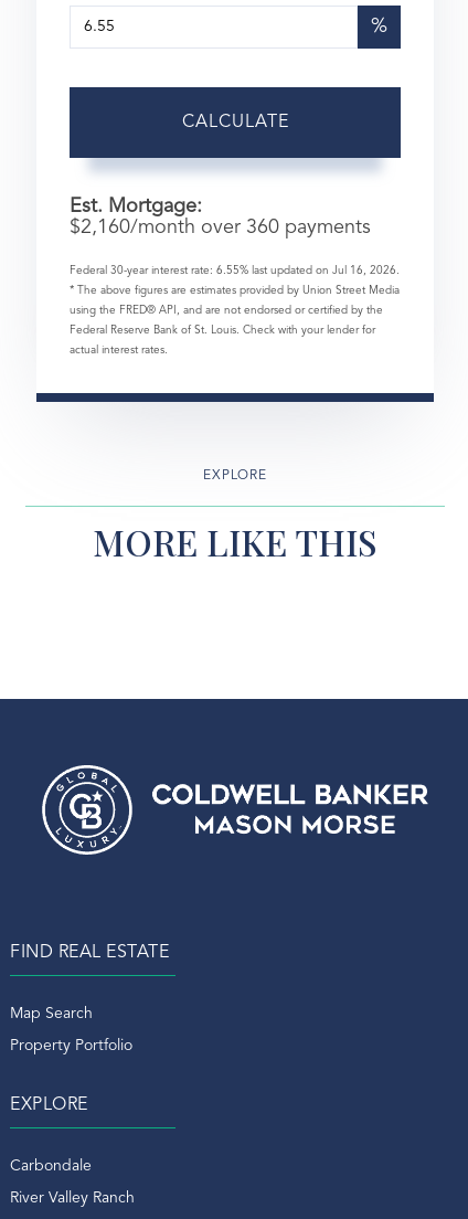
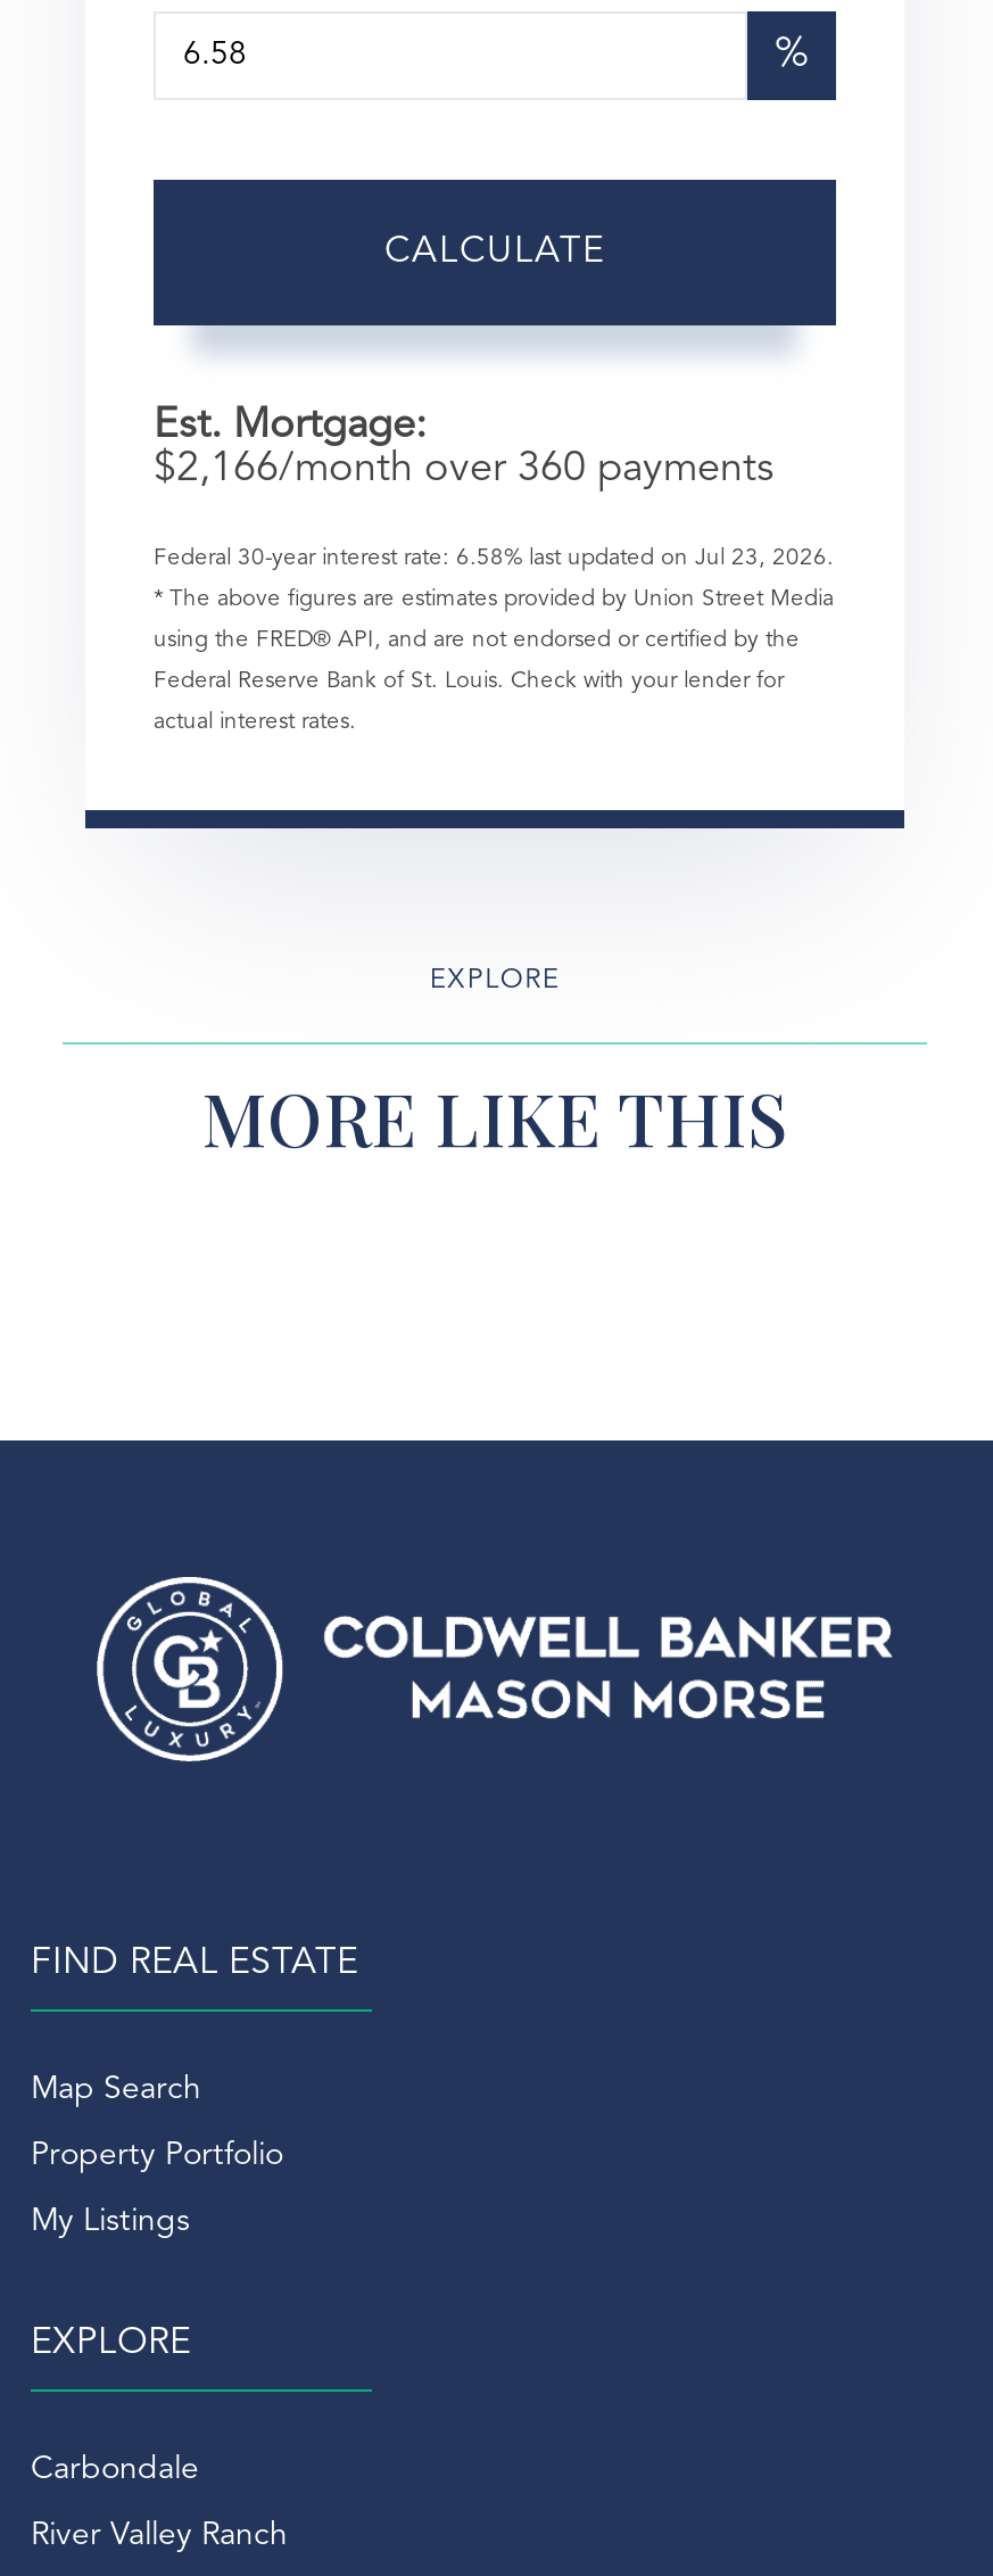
[70,217,371,237] $2,160/month over 360 payments -> [154,448,775,489] $2,166/month over 360 payments
[70,265,400,276] Federal 30-year interest rate: 6.55% last updated on Jul 16, 2026. -> [154,545,834,568] Federal 30-year interest rate: 6.58% last updated on Jul 23, 2026.
none -> [31,2206,190,2237] My Listings

